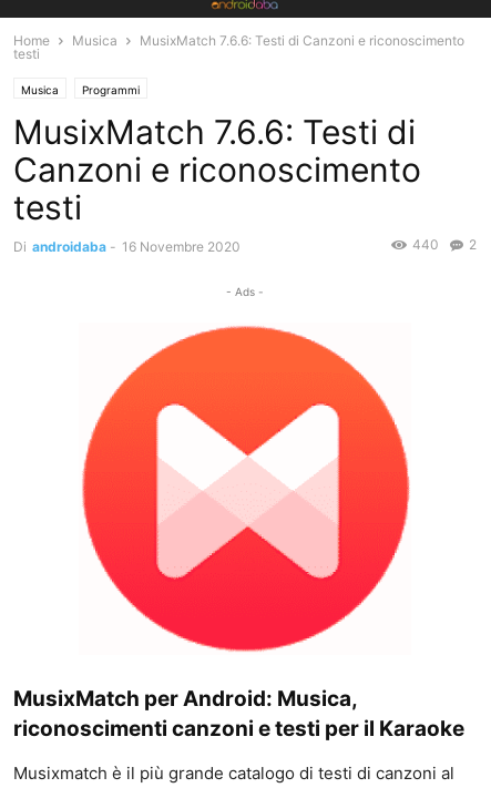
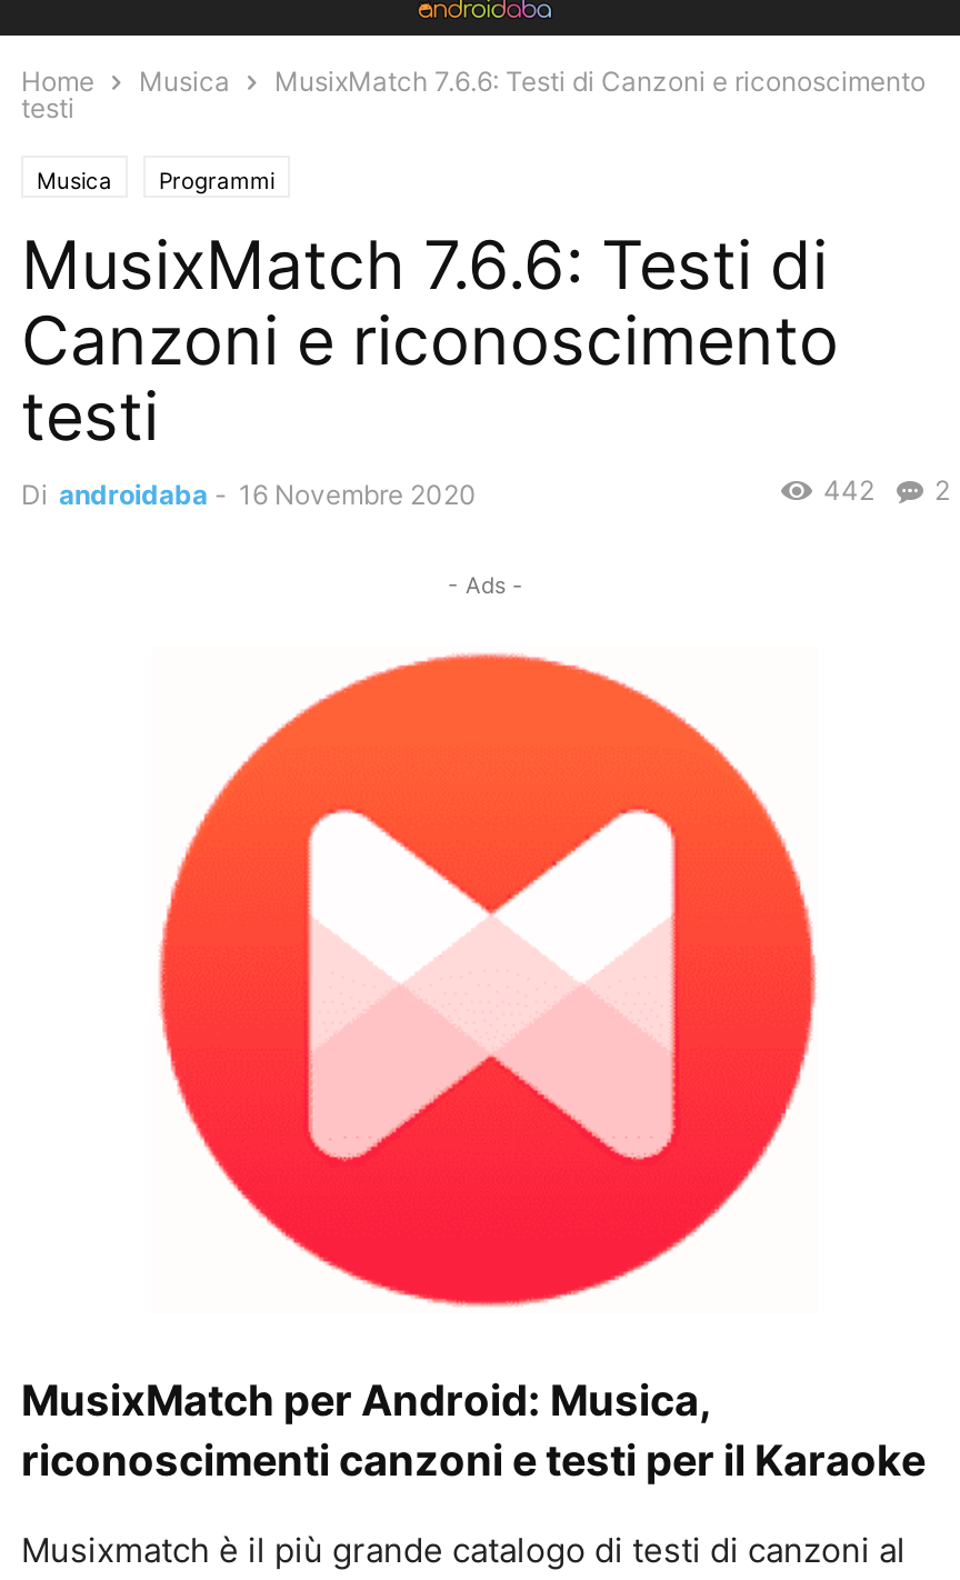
[412,236,477,253] 440 2 -> [823,473,950,507] 442 2

